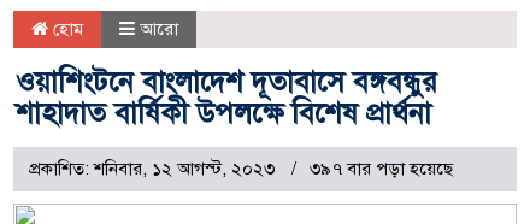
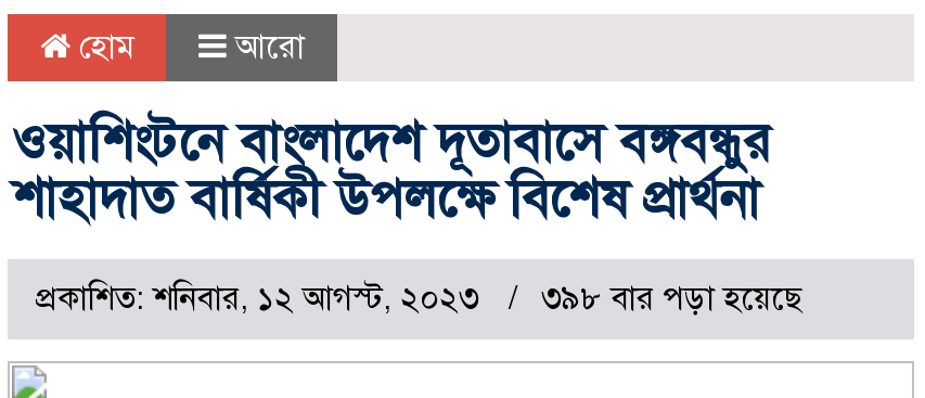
[29,158,453,180] প্রকাশিত: শনিবার, ১২ আগস্ট, ২০২৩ ৩৯৭ বার পড়া হয়েছে -> [36,280,801,319] প্রকাশিত: শনিবার, ১২ আগস্ট, ২০২৩ ৩৯৮ বার পড়া হয়েছে

